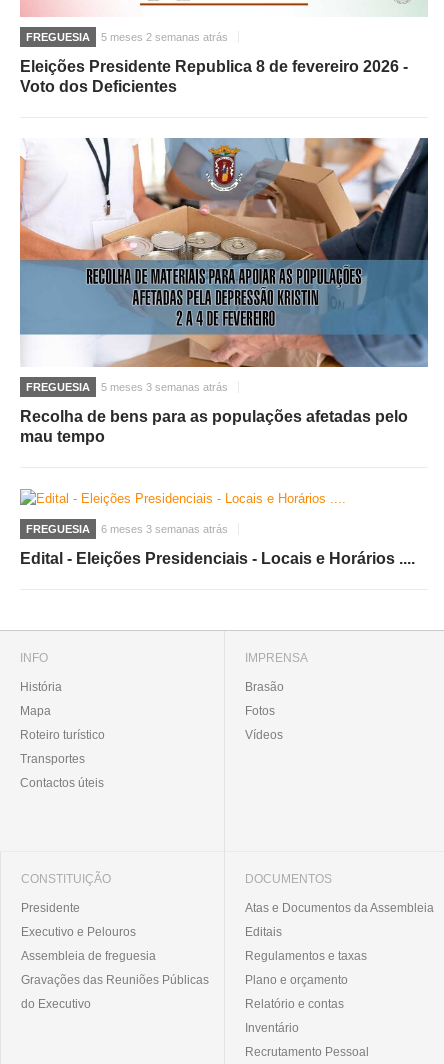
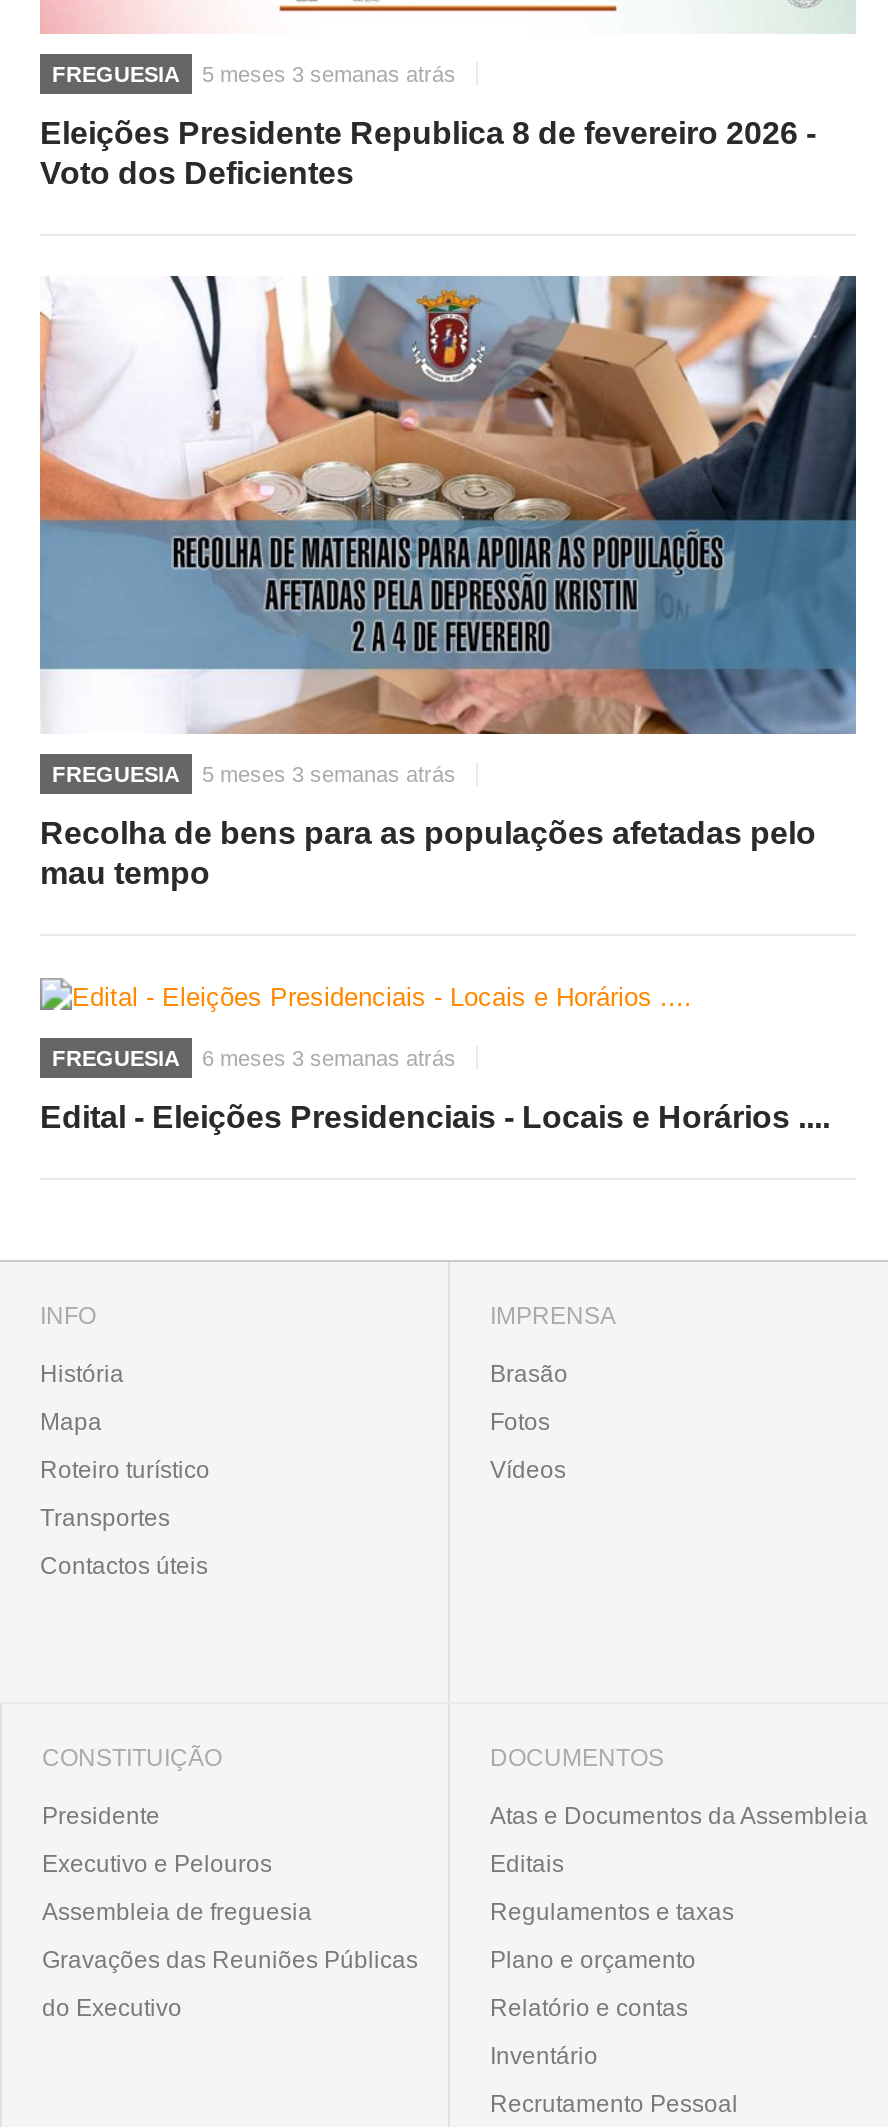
[101,31,228,43] 5 meses 2 semanas atrás -> [202,61,456,85] 5 meses 3 semanas atrás

